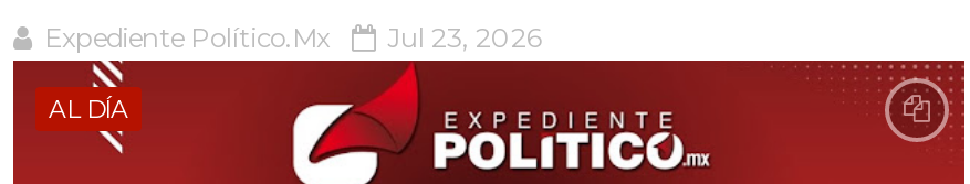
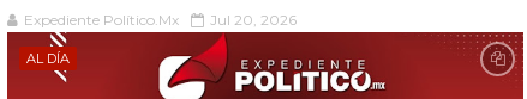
[44,22,542,55] Expediente Político.Mx Jul 23, 2026 -> [24,11,297,29] Expediente Político.Mx Jul 20, 2026

